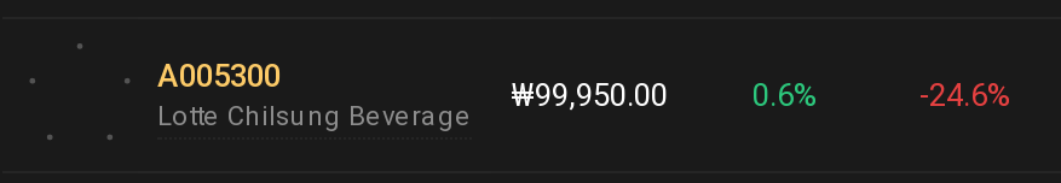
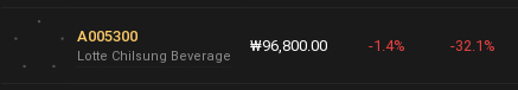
[511,77,668,113] ₩99,950.00 -> [250,37,327,54] ₩96,800.00
[752,77,818,113] 0.6% -> [369,37,405,54] -1.4%
[919,77,1011,113] -24.6% -> [450,37,495,54] -32.1%

